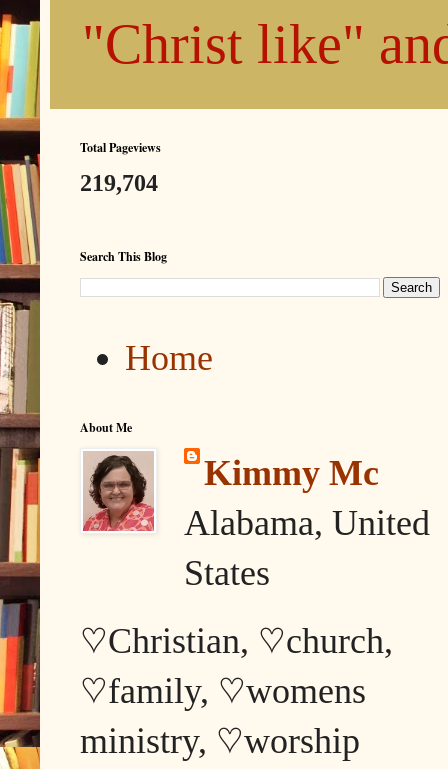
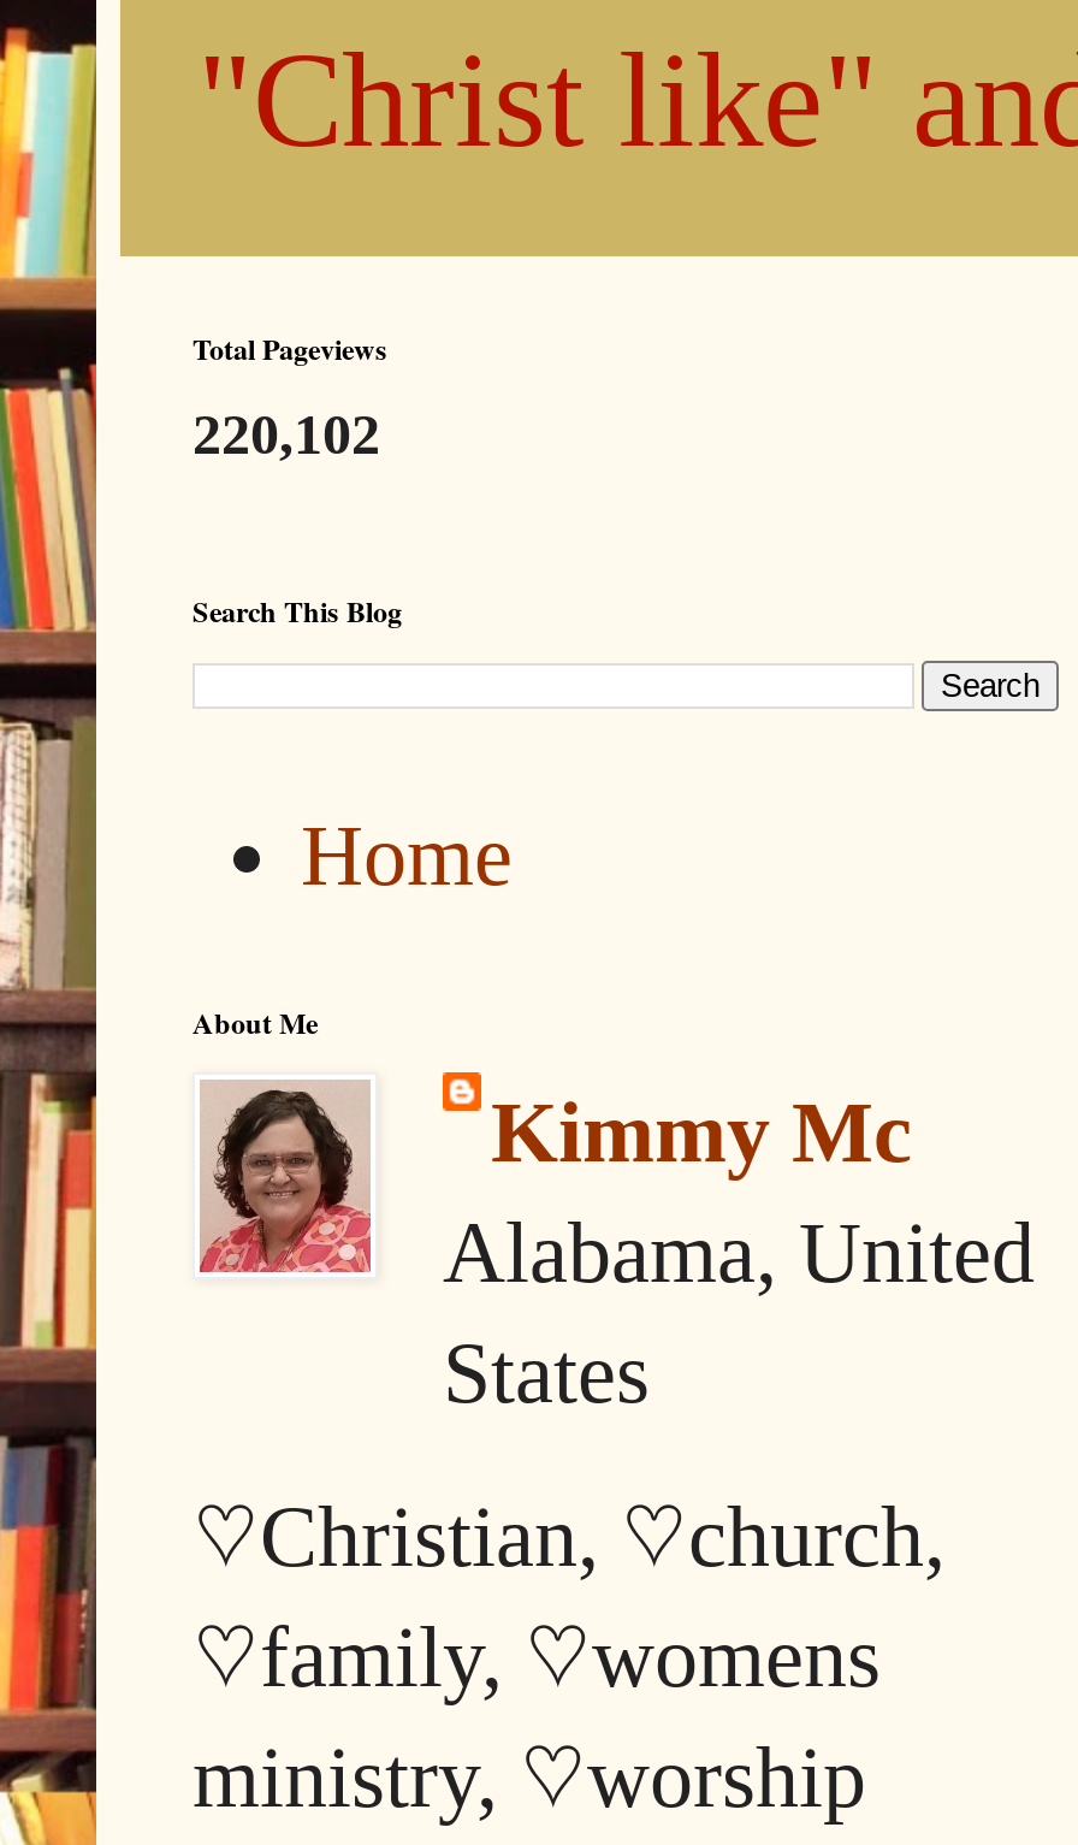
[80,170,158,196] 219,704 -> [192,404,380,466] 220,102

